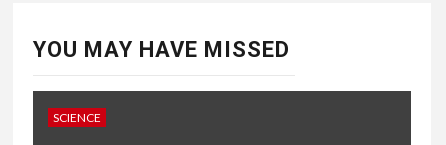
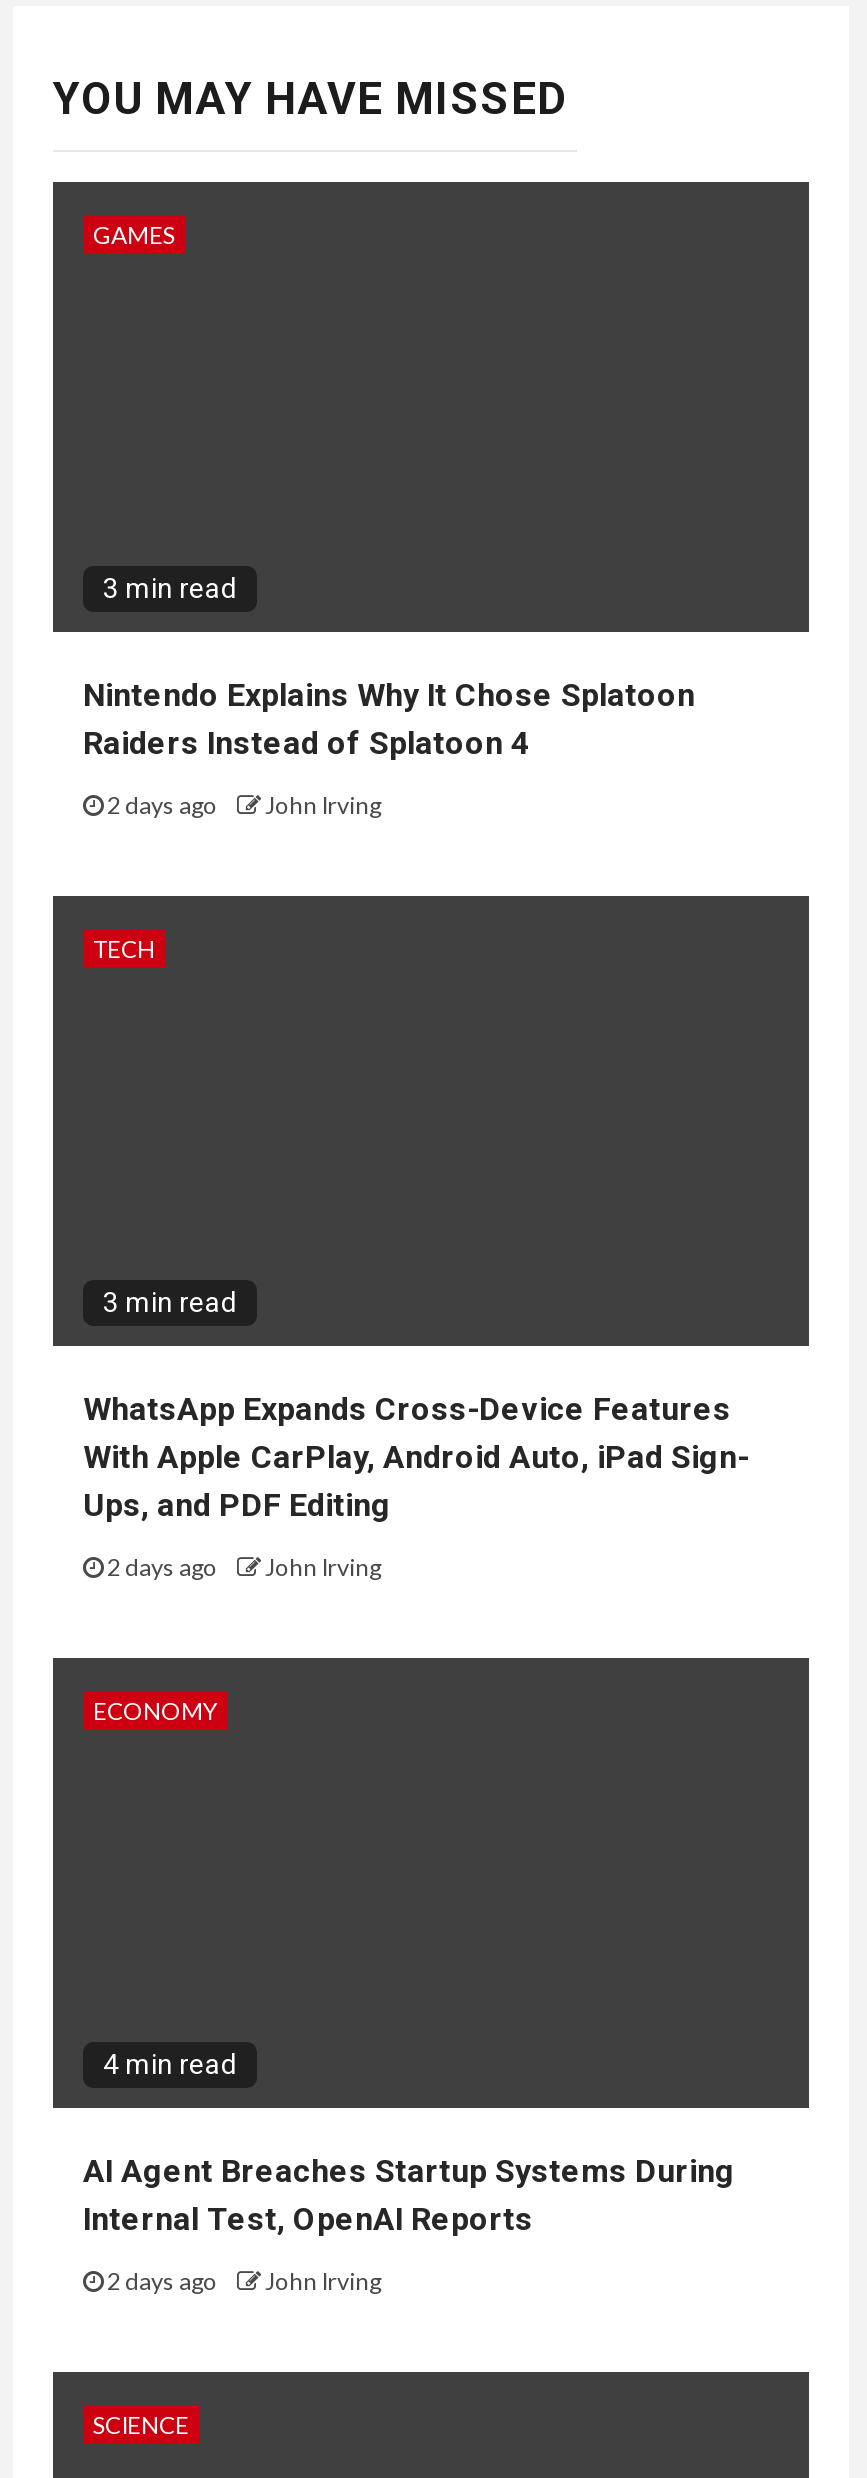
none -> [83,572,695,820] 3 min read | Nintendo Explains Why It Chose Splatoon | Raiders Instead of Splatoon 4 | 2 days ago | John Irving
none -> [83,1286,749,1582] 3 min read | WhatsApp Expands Cross-Device Features | With Apple CarPlay, Android Auto, iPad Sign- | Ups, and PDF Editing | 2 days ago | John Irving
none -> [83,2048,735,2296] 4 min read | AI Agent Breaches Startup Systems During | Internal Test, OpenAI Reports | 2 days ago | John Irving
none -> [93,220,175,250] GAMES
none -> [93,934,155,964] TECH
none -> [93,1696,217,1726] ECONOMY

